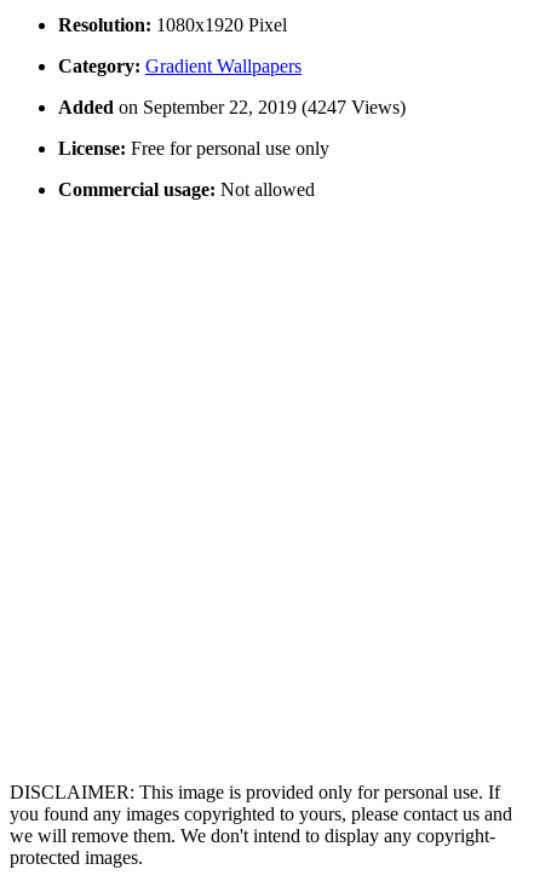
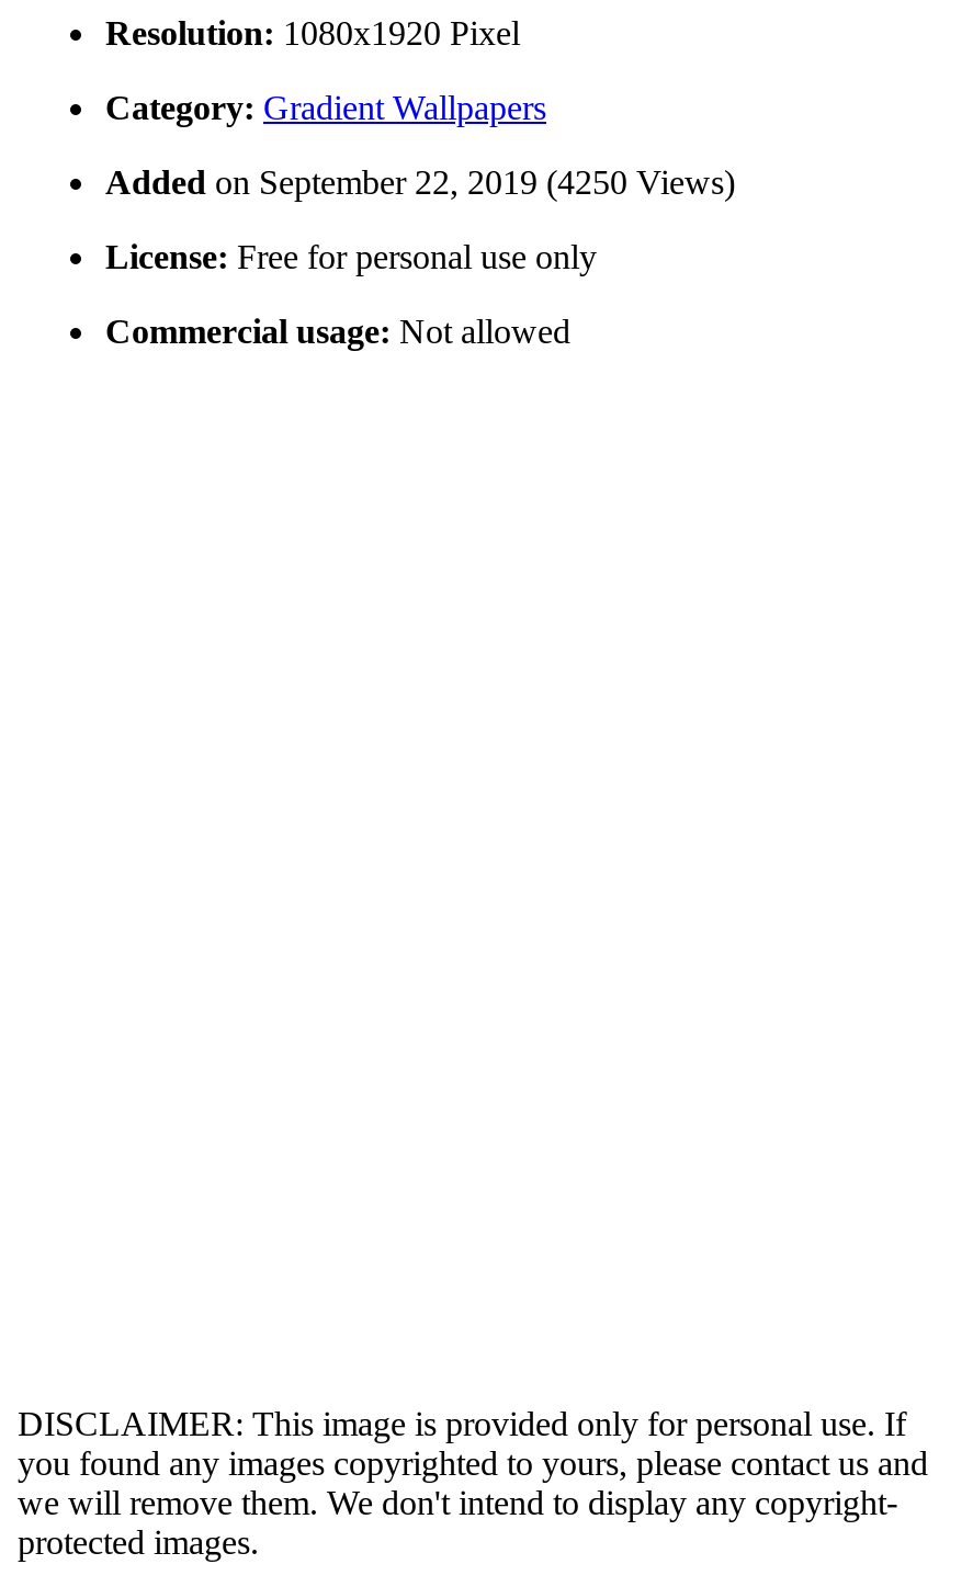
[58,97,406,118] Added on September 22, 2019 (4247 Views) -> [105,164,735,202] Added on September 22, 2019 (4250 Views)

